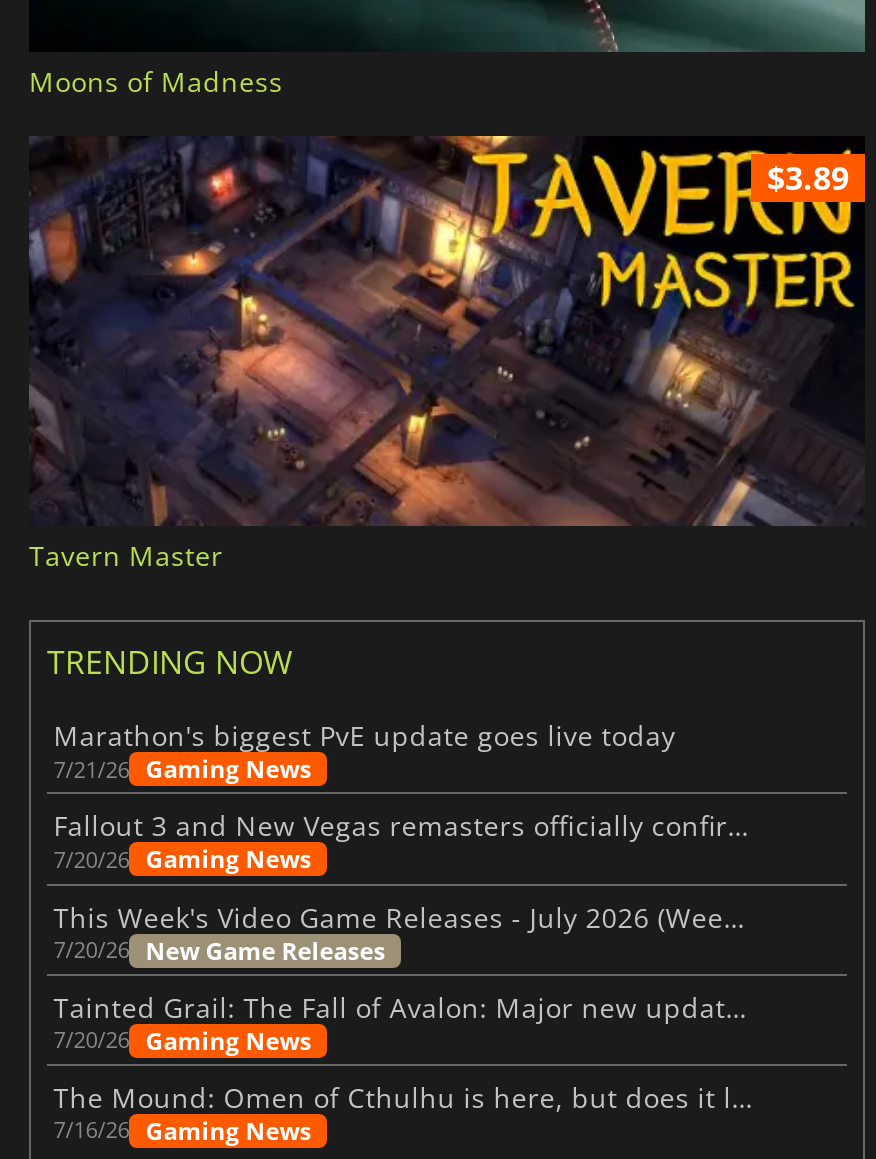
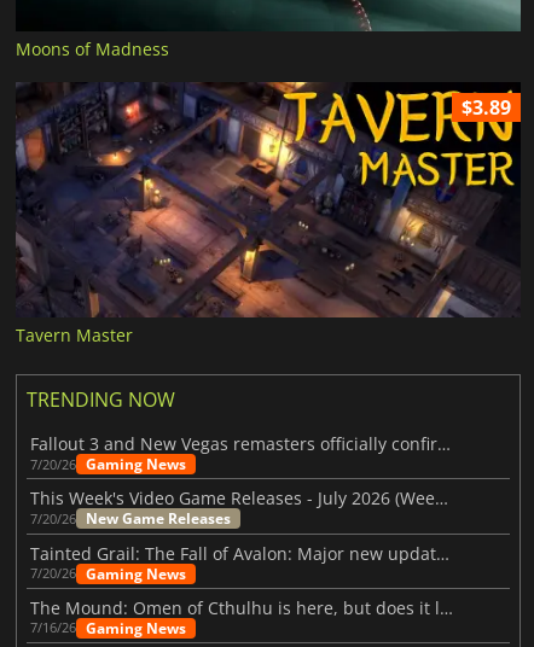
[53,716,675,786] Marathon's biggest PvE update goes live today | 7/21/26 Gaming News -> none

